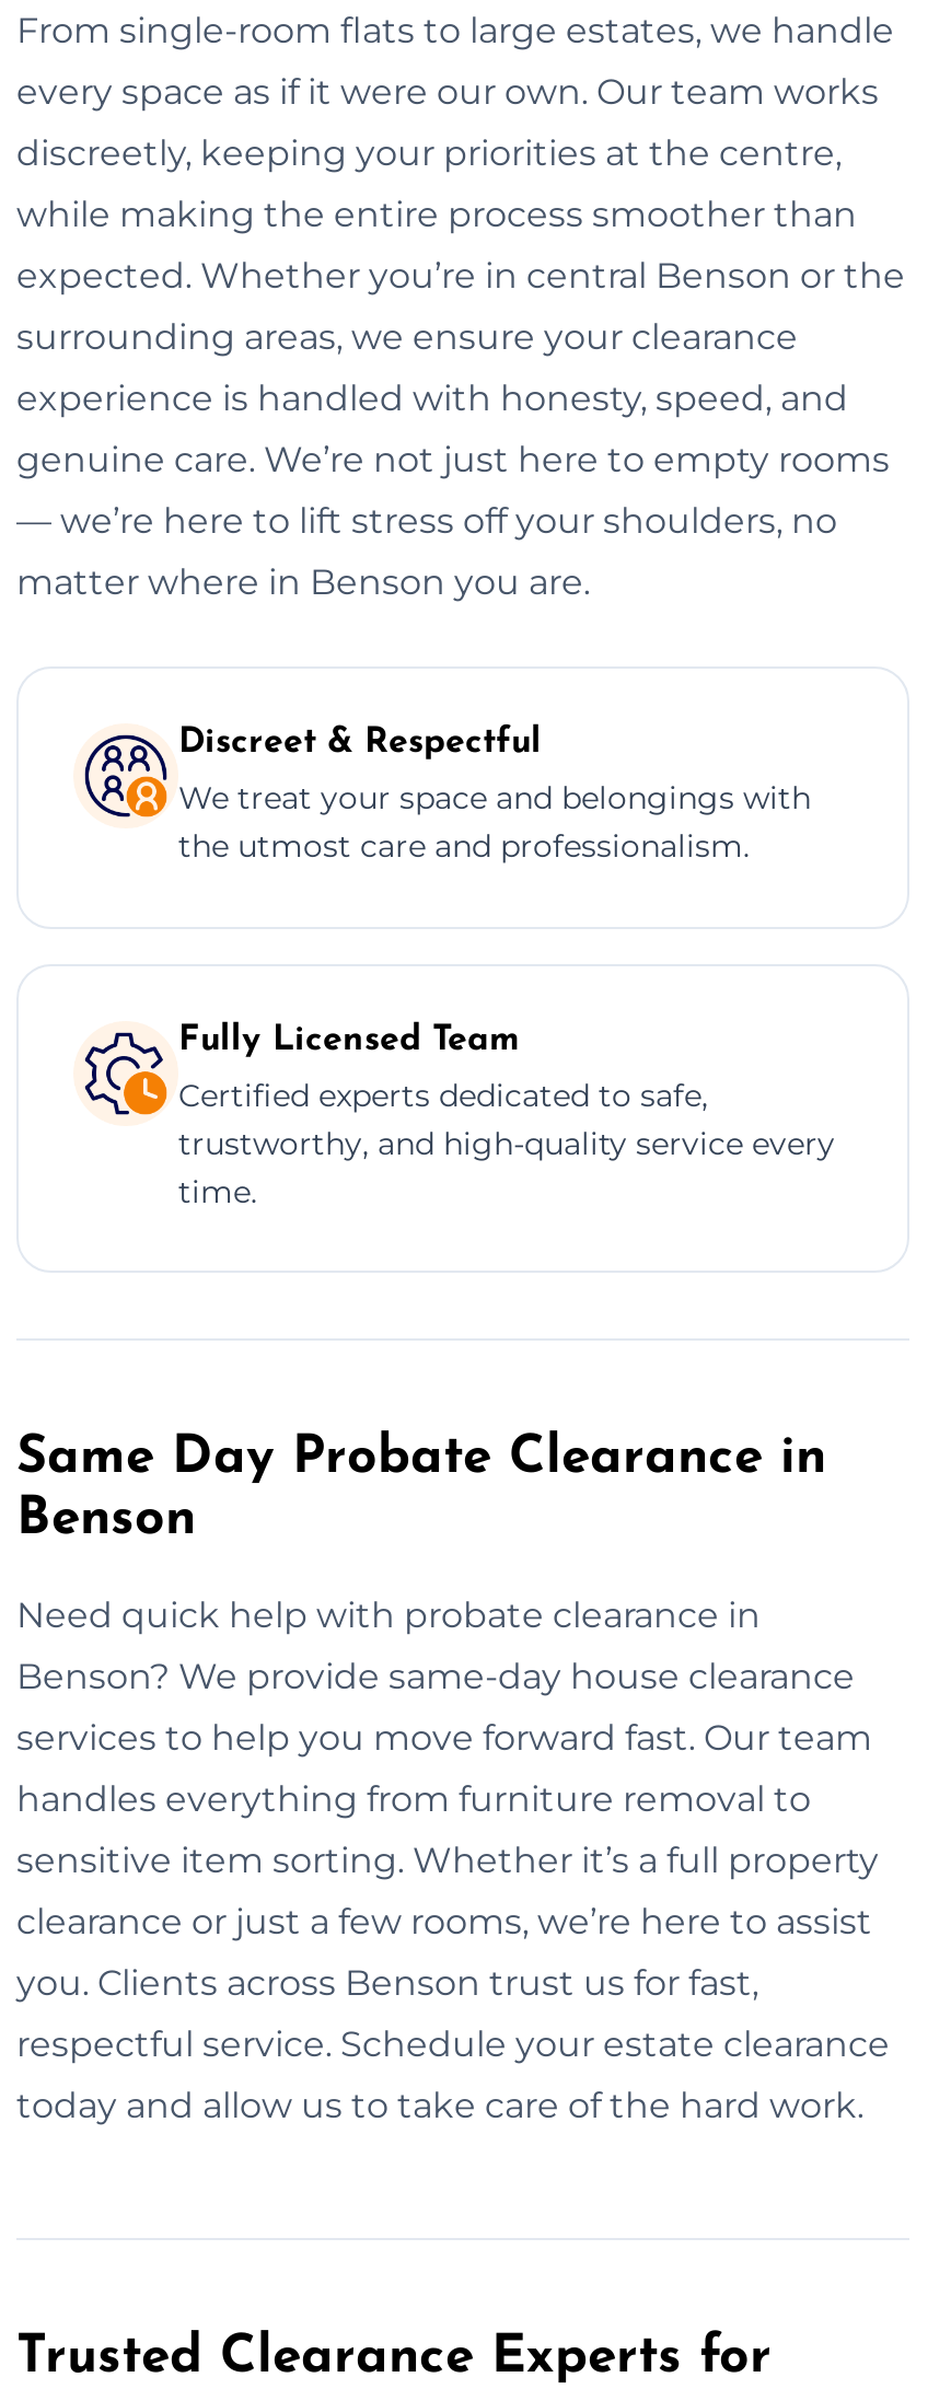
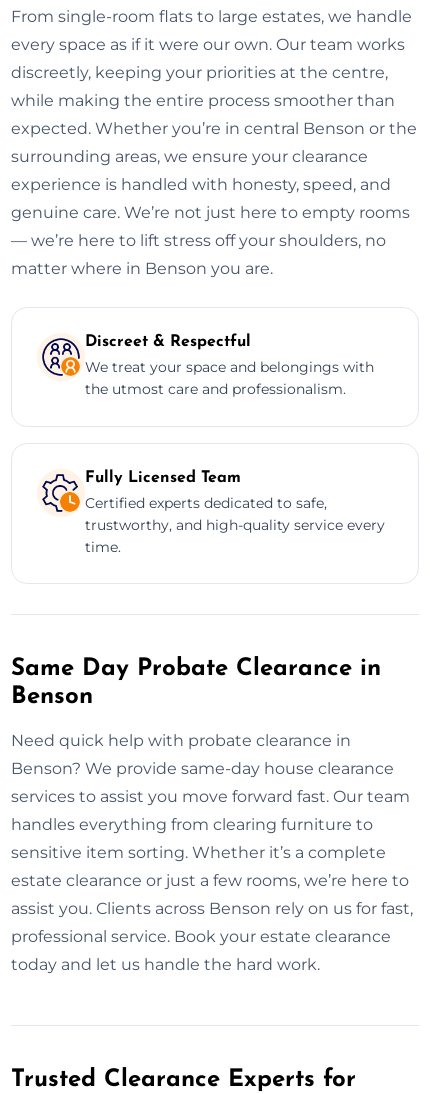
[16,1716,872,1758] services to help you move forward fast. Our team -> [11,787,410,806] services to assist you move forward fast. Our team
[16,1778,811,1819] handles everything from furniture removal to -> [11,815,373,834] handles everything from clearing furniture to
[16,1839,879,1881] sensitive item sorting. Whether it’s a full property -> [11,843,386,862] sensitive item sorting. Whether it’s a complete
[16,1900,872,1942] clearance or just a few rooms, we’re here to assist -> [11,871,409,890] estate clearance or just a few rooms, we’re here to
[16,1962,758,2003] you. Clients across Benson trust us for fast, -> [11,899,413,918] assist you. Clients across Benson rely on us for fast,
[16,2023,890,2064] respectful service. Schedule your estate clearance -> [11,927,391,946] professional service. Book your estate clearance
[16,2084,863,2126] today and allow us to take care of the hard work. -> [11,955,320,974] today and let us handle the hard work.

